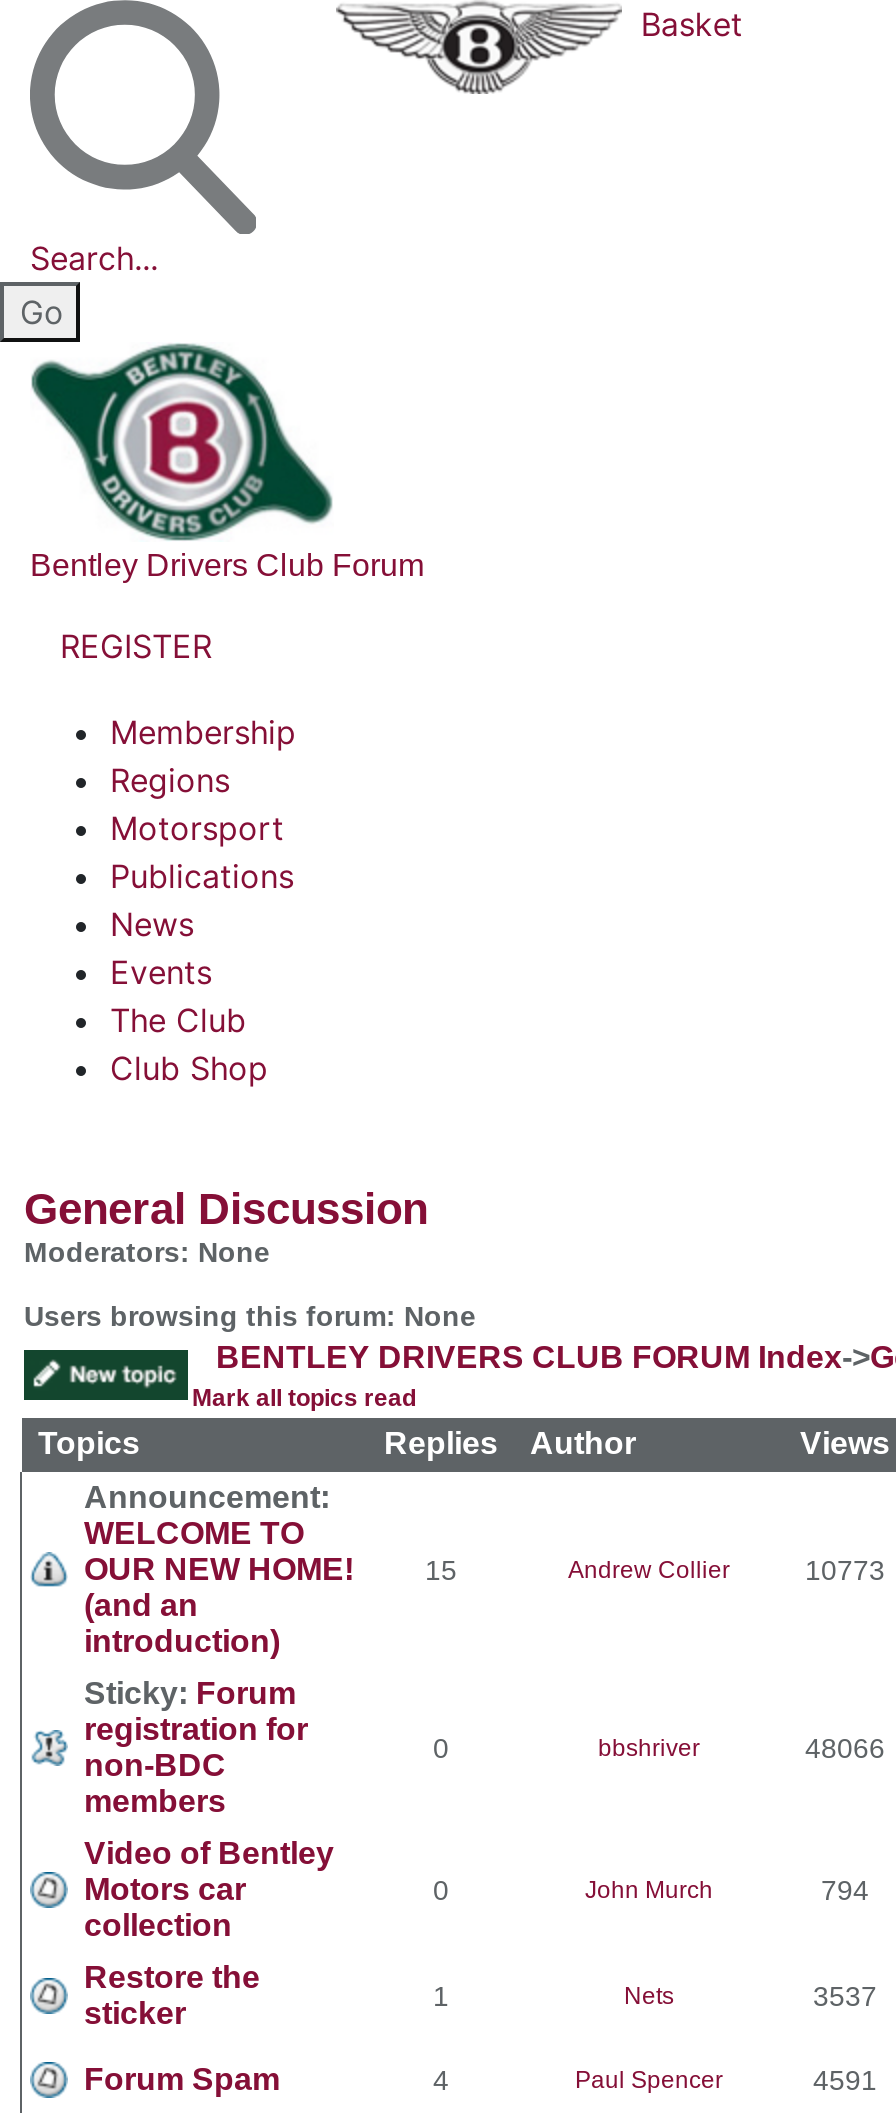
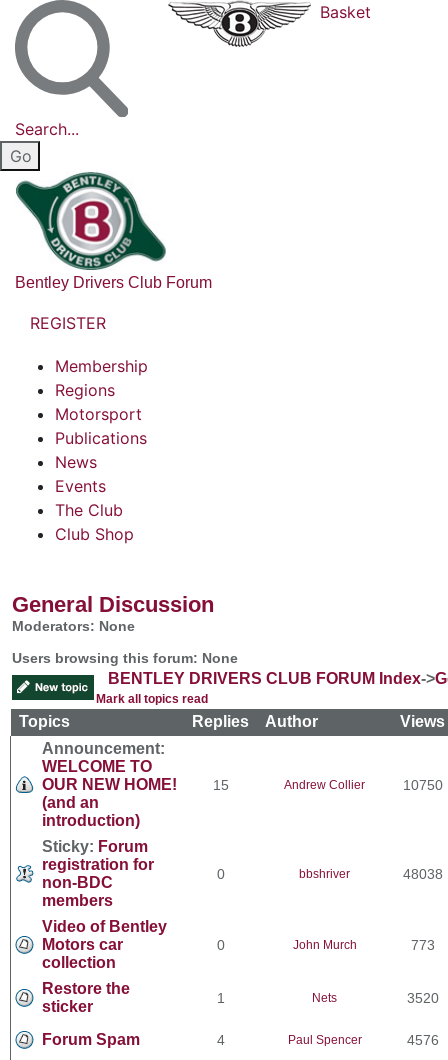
[805,1553,885,1585] 10773 -> [402,777,442,793] 10750
[805,1731,885,1763] 48066 -> [402,866,442,882] 48038
[821,1873,869,1905] 794 -> [410,937,434,953] 773
[813,1979,877,2011] 3537 -> [406,990,438,1006] 3520
[813,2063,877,2095] 4591 -> [406,1032,438,1048] 4576

